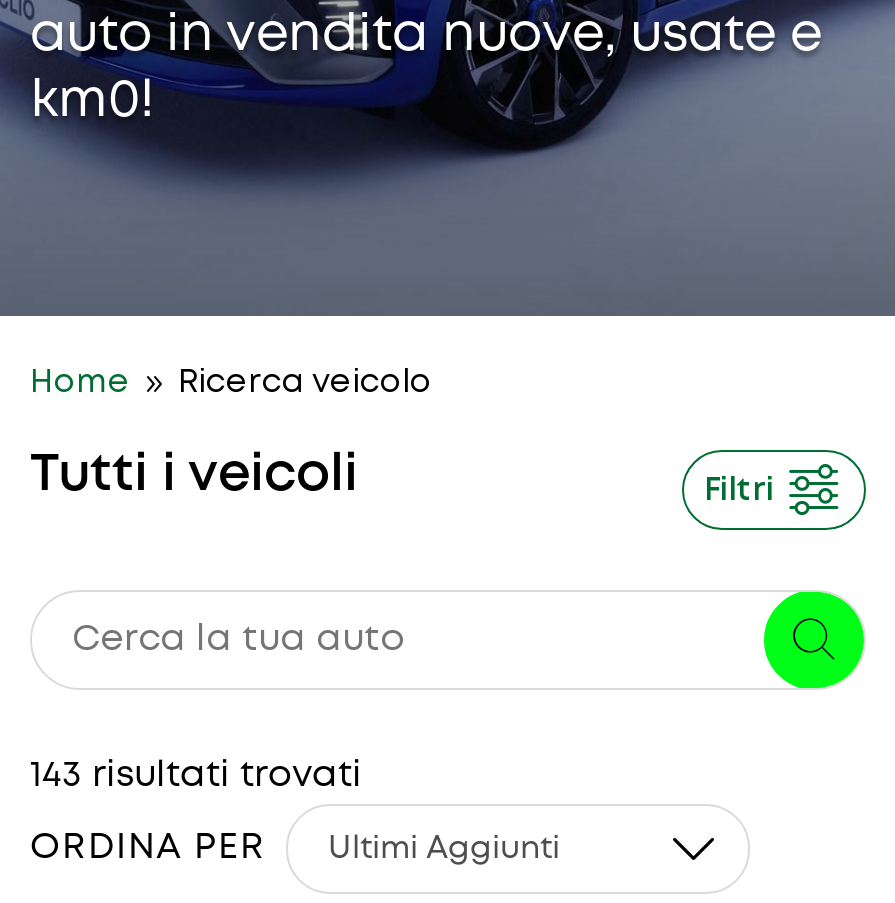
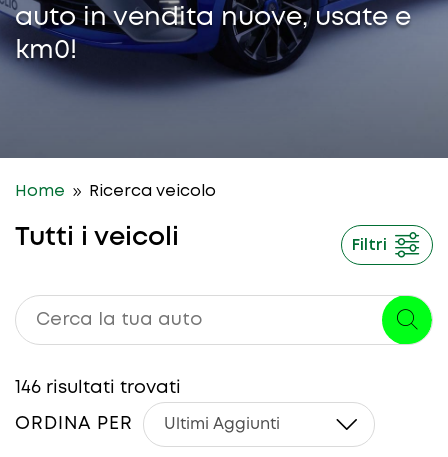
[30,760,362,792] 143 risultati trovati -> [15,380,181,396] 146 risultati trovati

